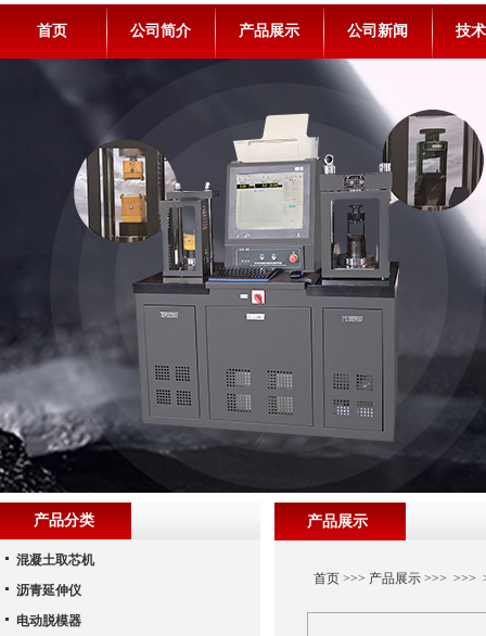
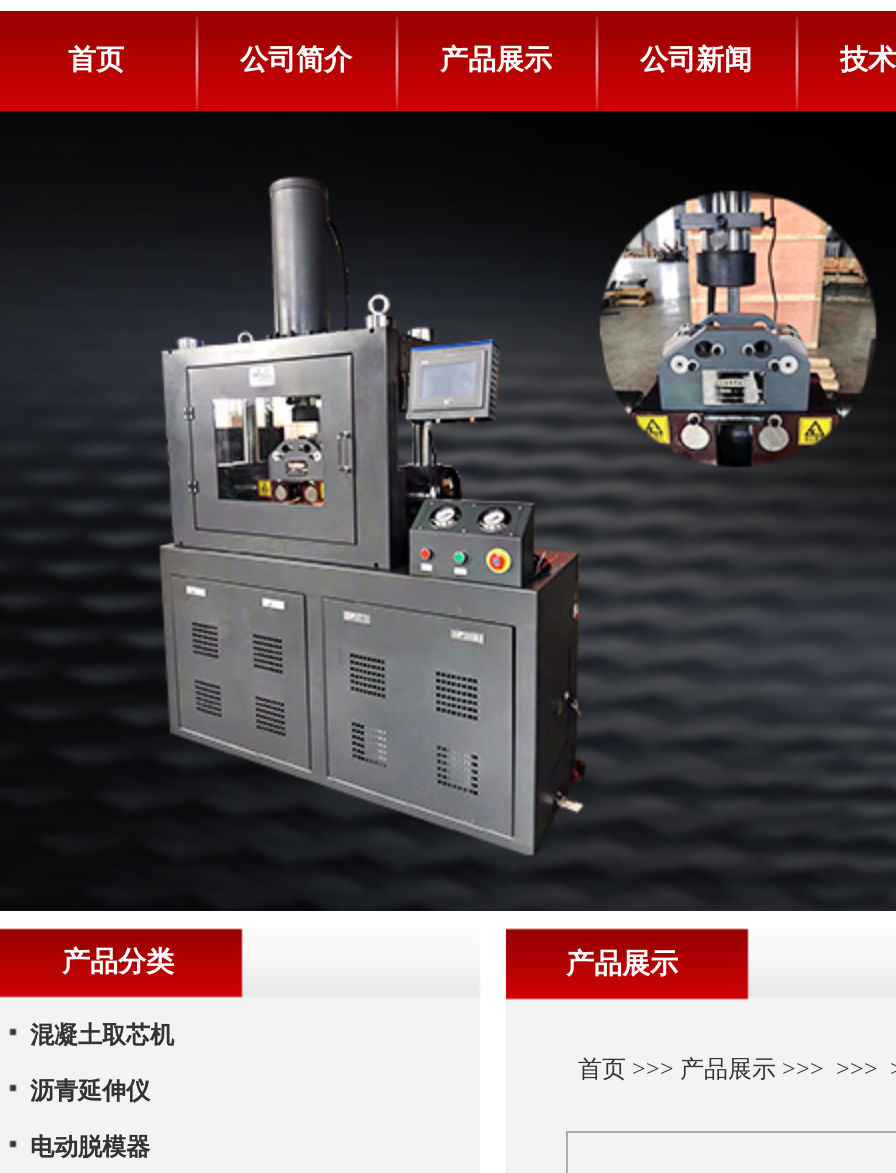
[3,58,483,493] [image] -> [6,109,890,899] [image]

